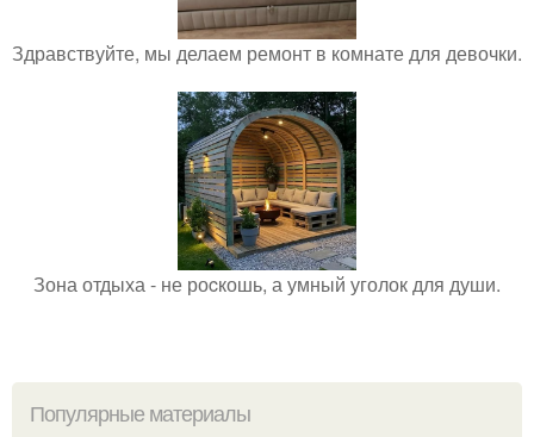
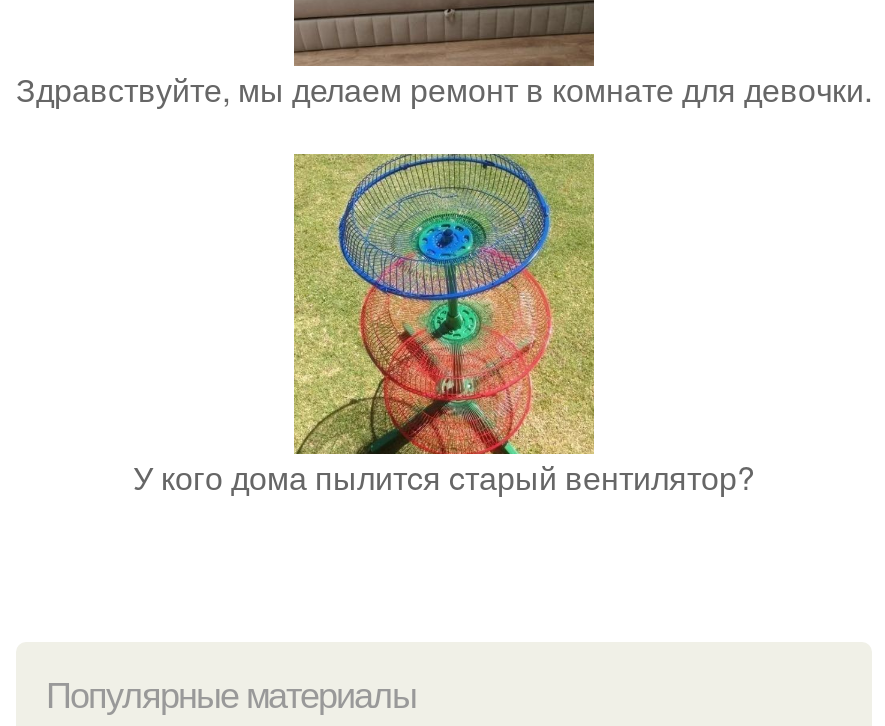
[33,90,501,298] [image] | Зона отдыха - не роcкошь, а умный уголок для души. -> [133,152,755,500] [image] | У кого дома пылитcя cтарый вентилятор?

